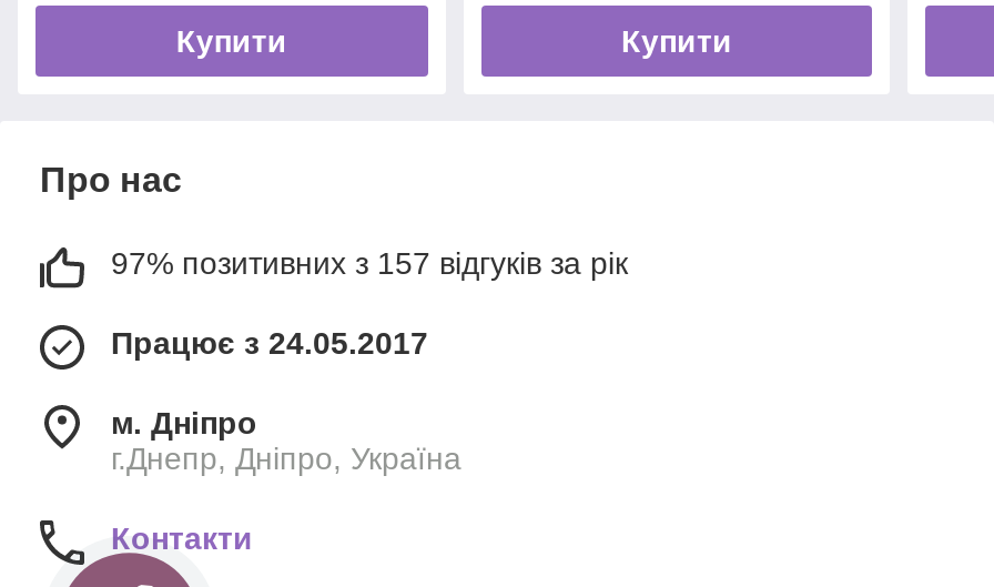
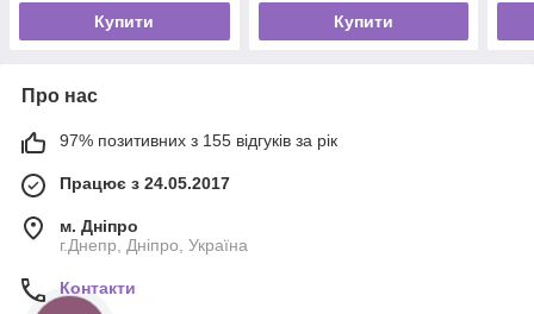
[111,246,628,282] 97% позитивних з 157 відгуків за рік -> [60,131,337,150] 97% позитивних з 155 відгуків за рік

